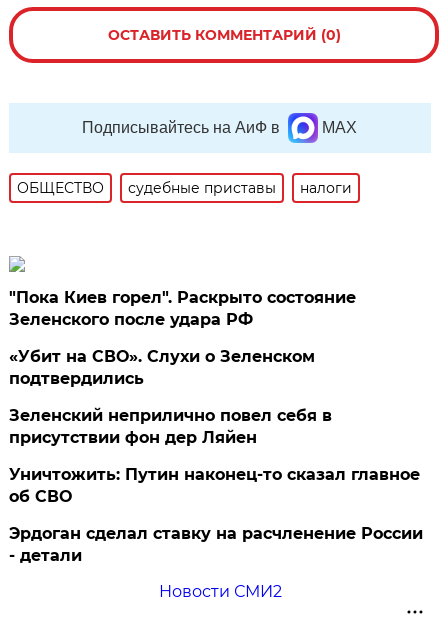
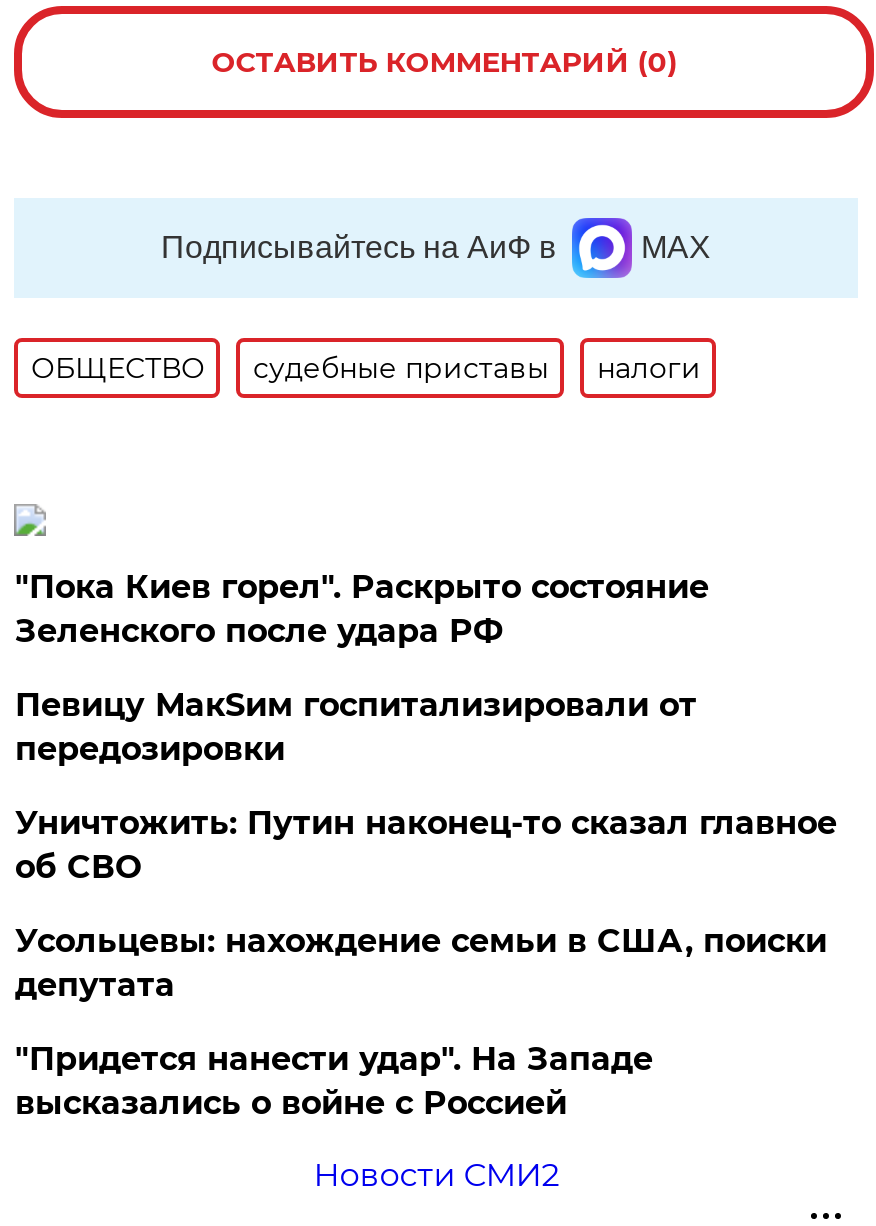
[9,347,332,447] «Убит на СВО». Слухи о Зеленском | подтвердились | Зеленский неприлично повел cебя в | присутствии фон дер Ляйен -> [15,686,697,768] Певицу МакSим госпитализировали от | передозировки
moved [9,465,420,506] -> [15,804,837,886]: Уничтожить: Путин наконец-то сказал главное | об СВО
[9,524,423,565] Эрдоган сделал ставку на расчленение России | - детали -> [15,922,827,1122] Усольцевы: нахождение семьи в США, поиски | депутата | "Придется нанести удар". На Западе | высказались о войне с Россией

